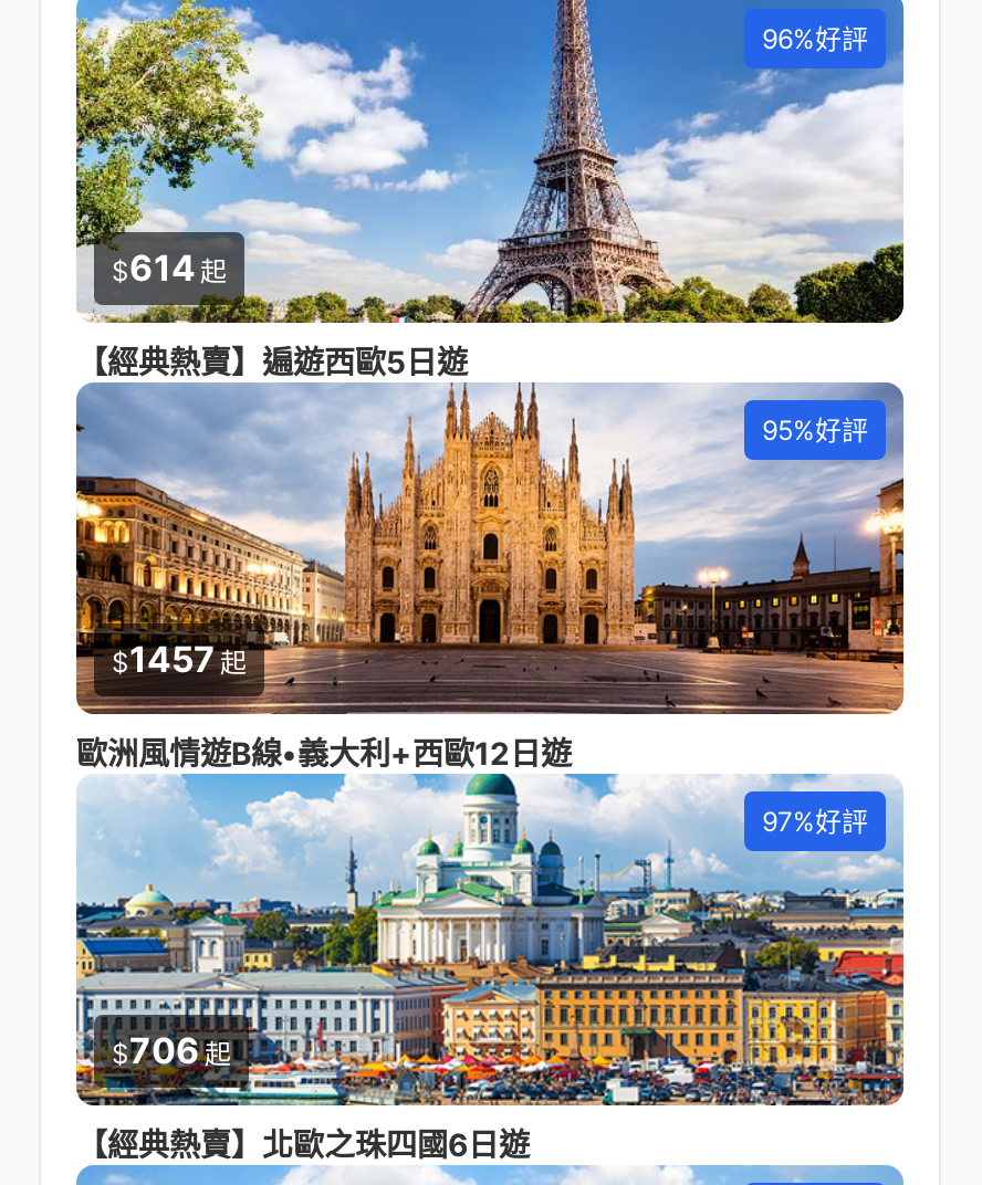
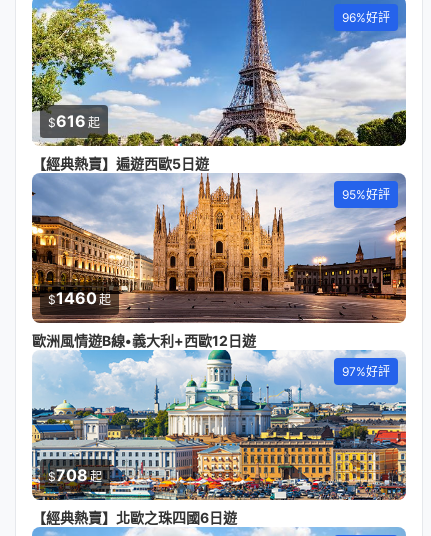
[112,245,227,290] $614 起 -> [48,111,100,131] $616 起
[112,637,247,681] $1457 起 -> [48,288,111,308] $1460 起
[112,1028,231,1072] $706 起 -> [48,465,102,485] $708 起

